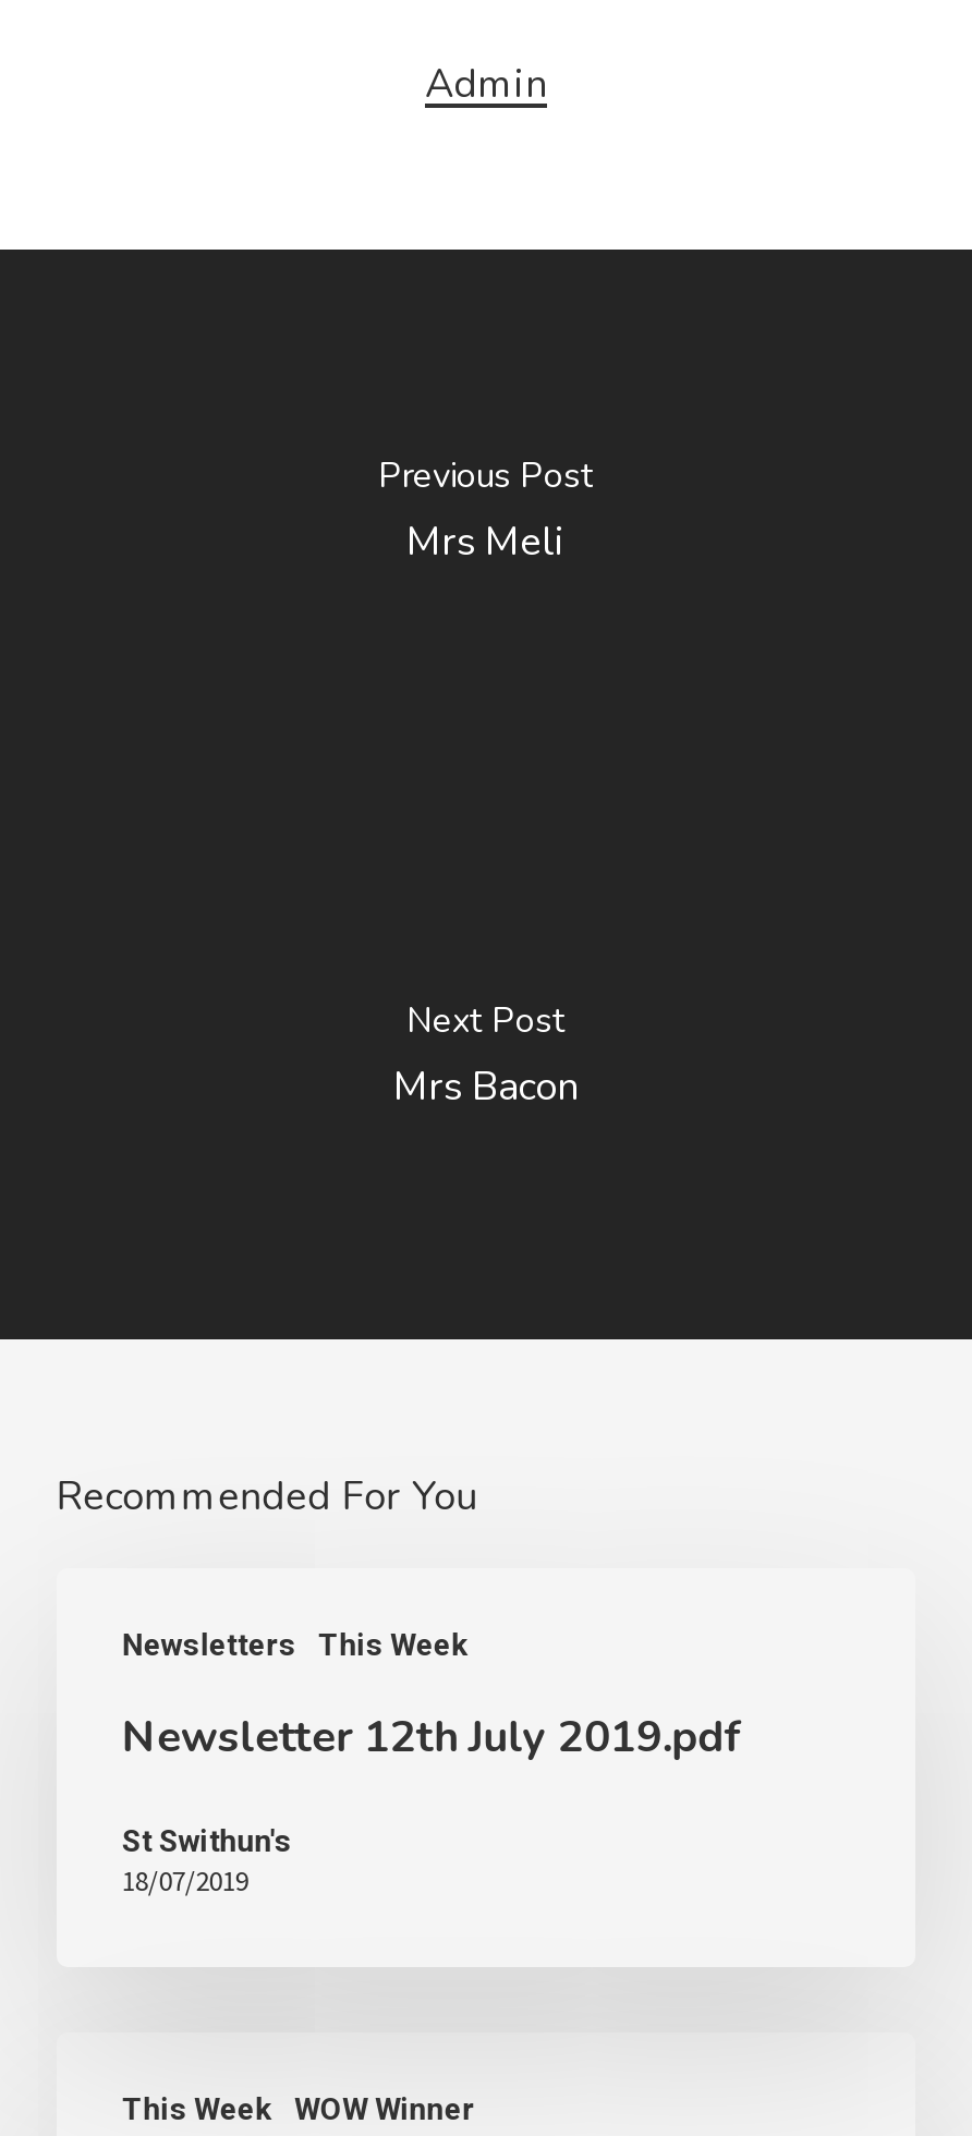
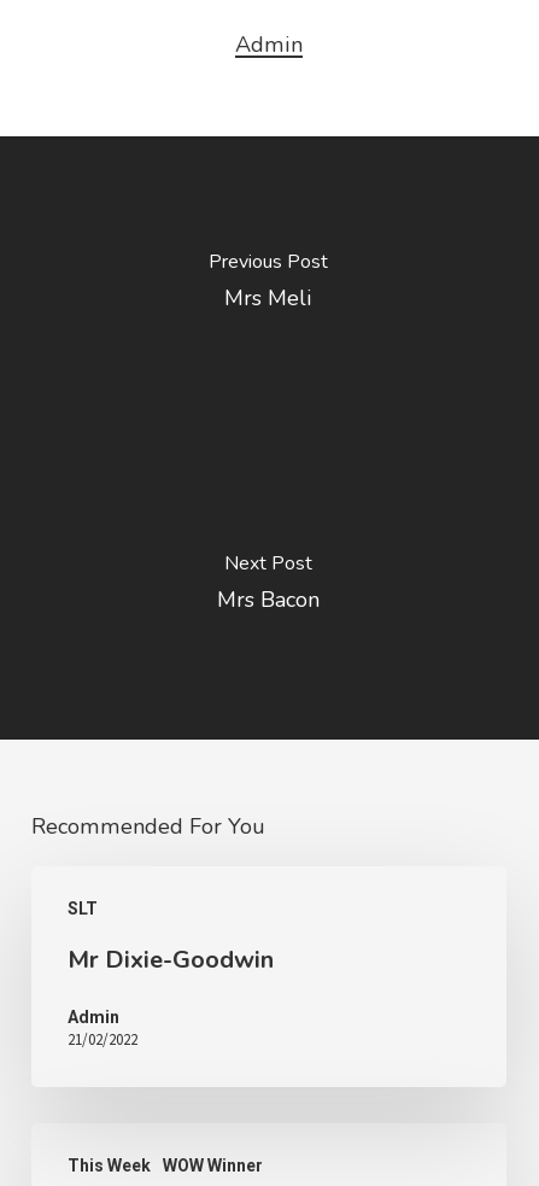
[122,1627,468,1662] Newsletters | This Week -> [67,899,98,918] SLT
[122,1708,739,1767] Newsletter 12th July 2019.pdf -> [67,943,274,976] Mr Dixie-Goodwin
[122,1823,292,1900] St Swithun's | 18/07/2019 -> [67,1007,137,1050] Admin | 21/02/2022

